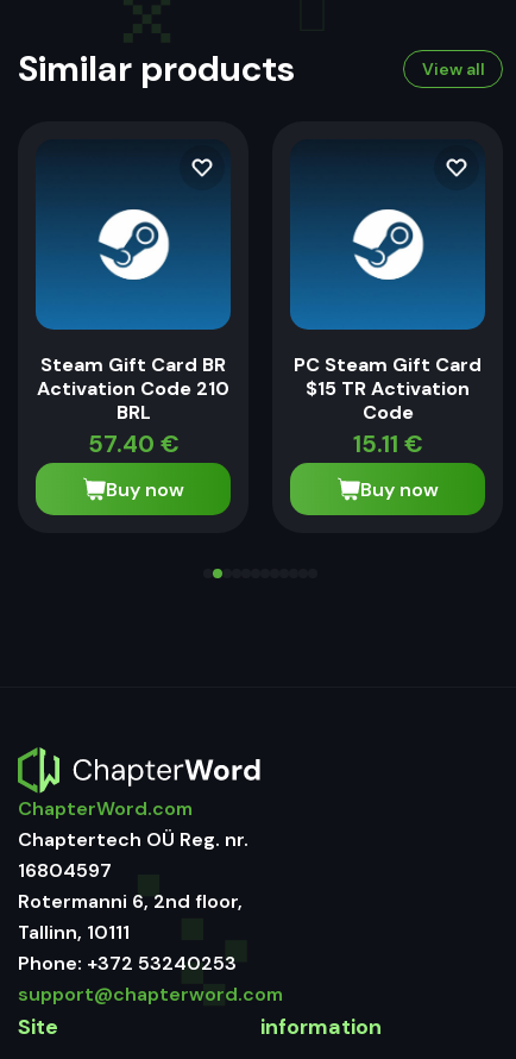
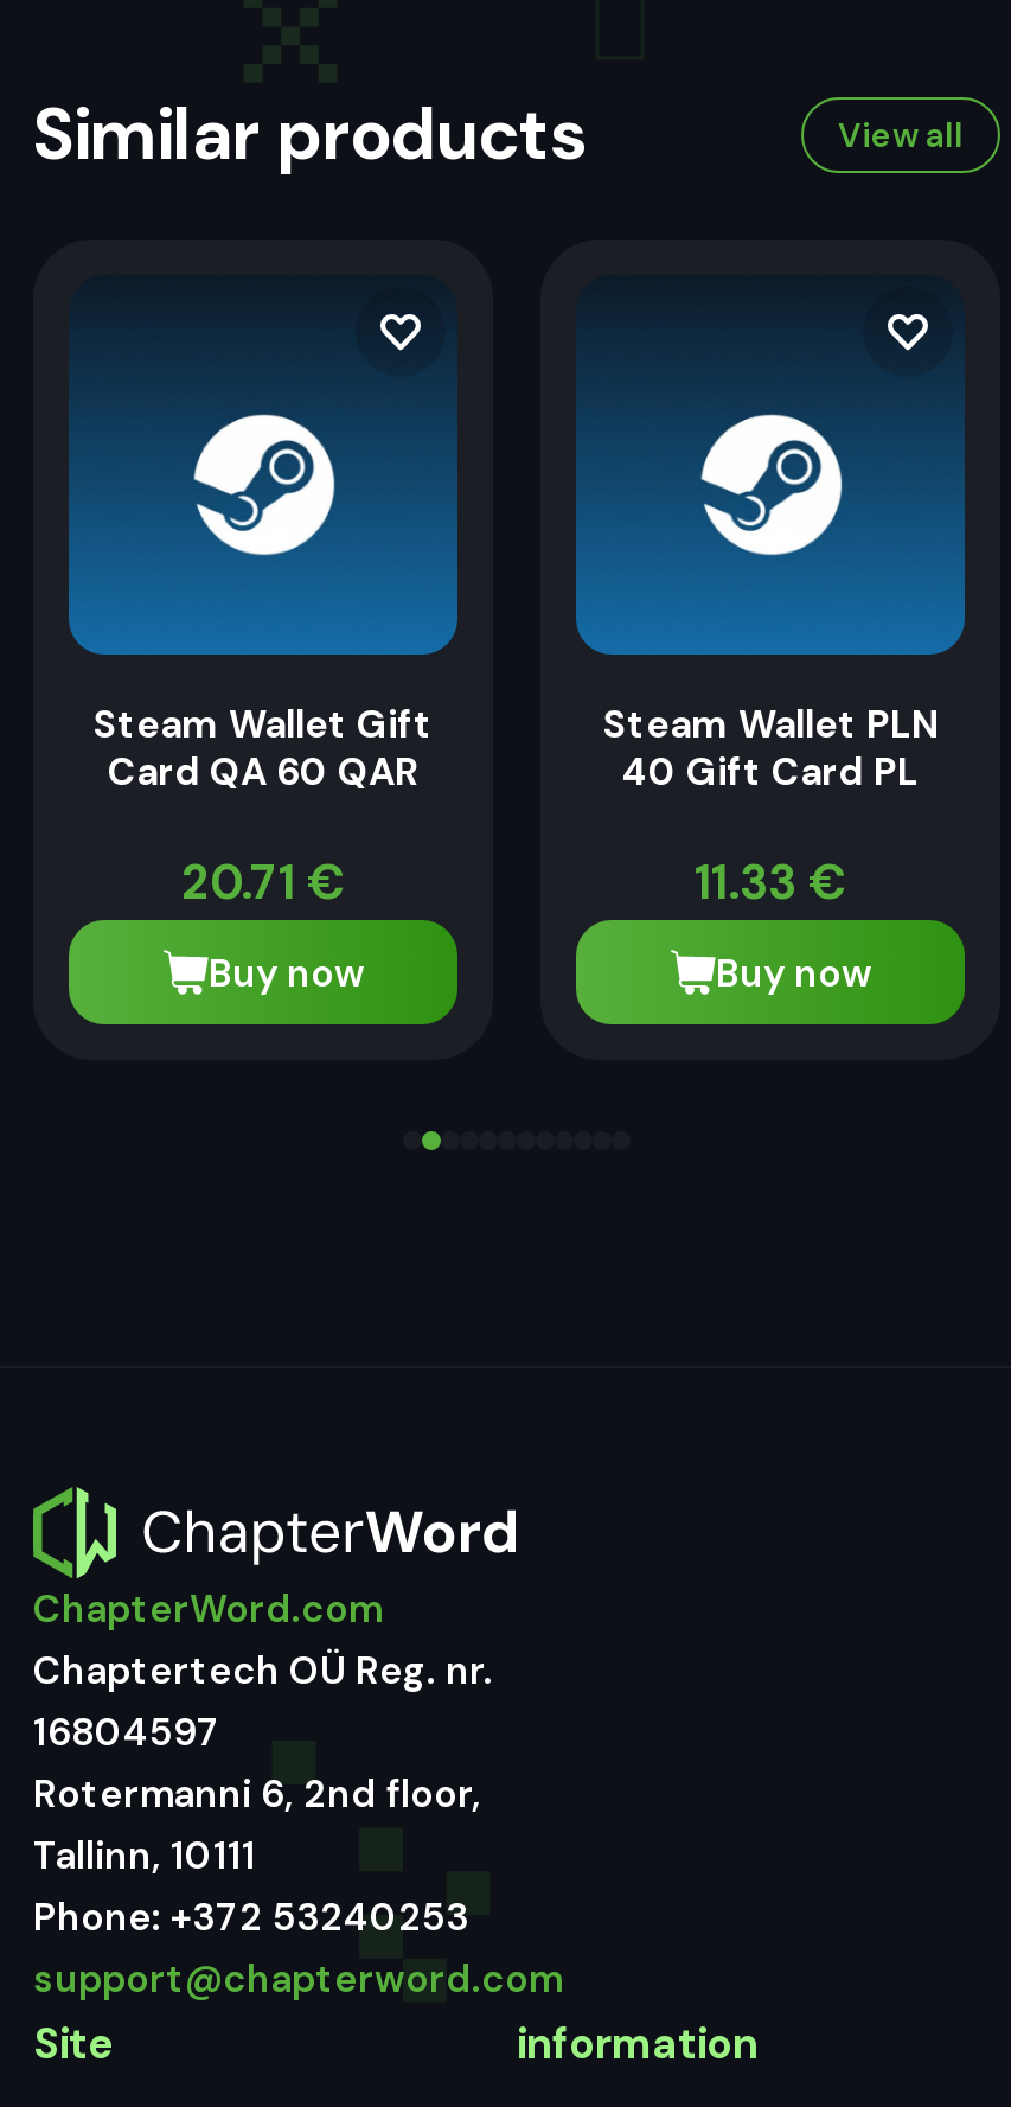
[37,352,229,460] Steam Gift Card BR | Activation Code 210 | BRL | 57.40 € -> [94,700,433,913] Steam Wallet Gift | Card QA 60 QAR | 20.71 €
[294,352,482,460] PC Steam Gift Card | $15 TR Activation | Code | 15.11 € -> [603,700,938,913] Steam Wallet PLN | 40 Gift Card PL | 11.33 €

